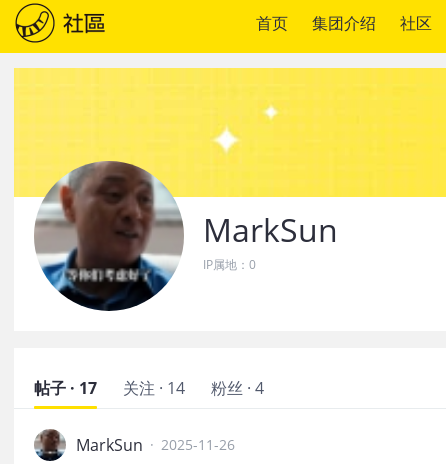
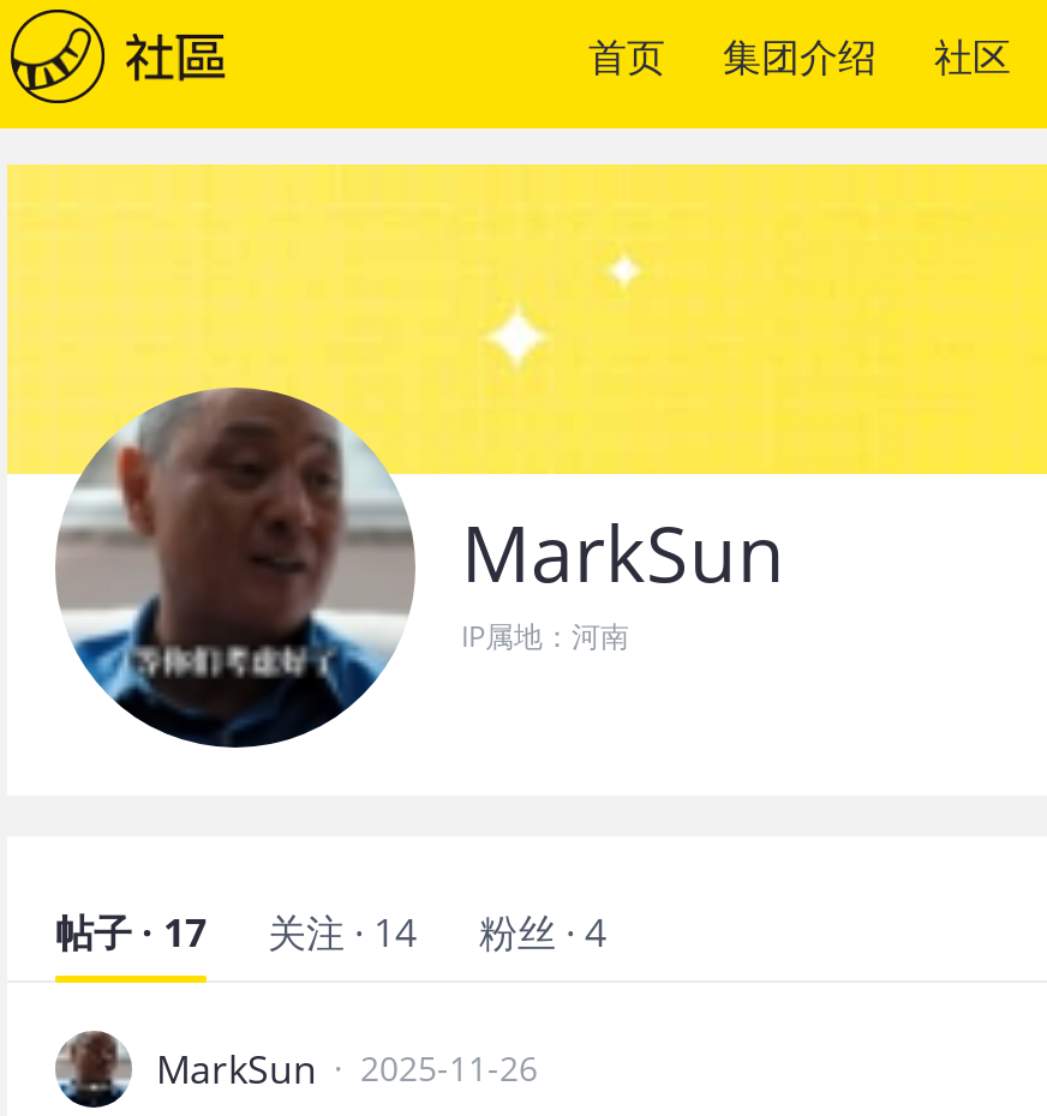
[203,256,256,273] IP属地：0 -> [461,615,629,656] IP属地：河南

